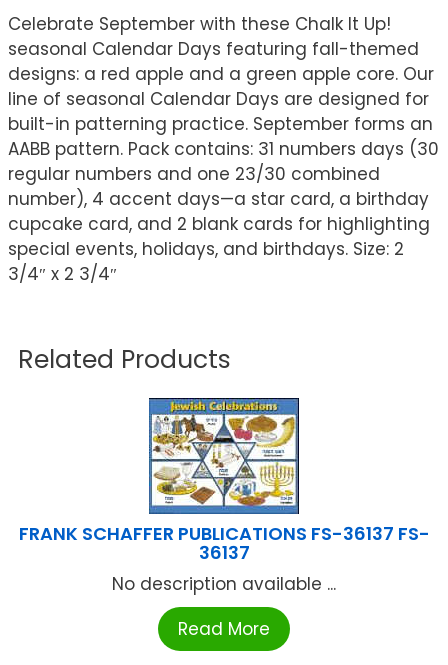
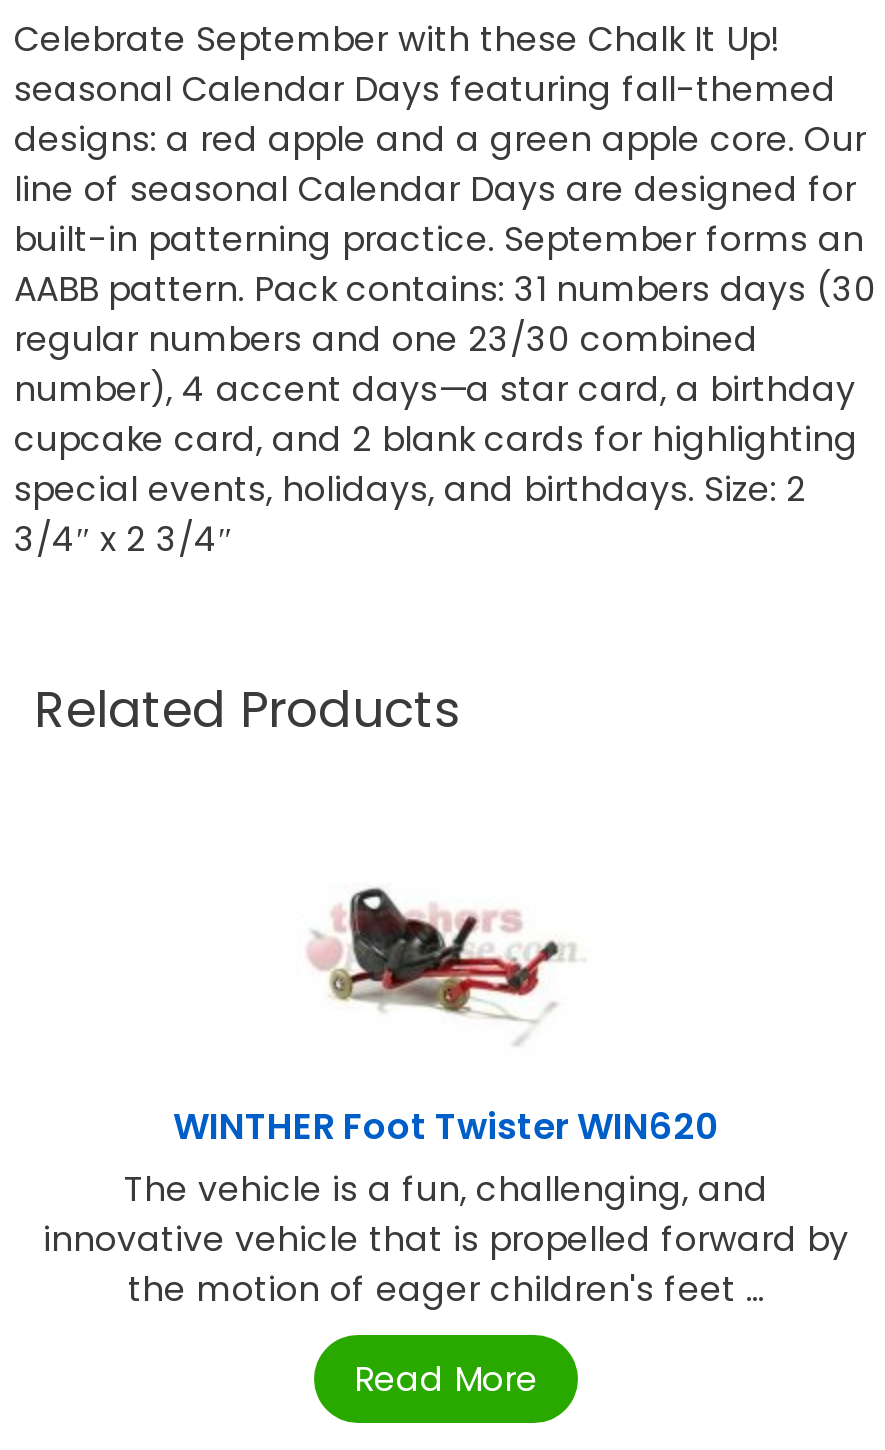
[148,397,300,483] [image] -> [296,887,596,1019] [image]
[18,521,429,596] FRANK SCHAFFER PUBLICATIONS FS-36137 FS- | 36137 | No description available ... -> [43,1102,849,1314] WINTHER Foot Twister WIN620 | The vehicle is a fun, challenging, and | innovative vehicle that is propelled forward by | the motion of eager children's feet ...

